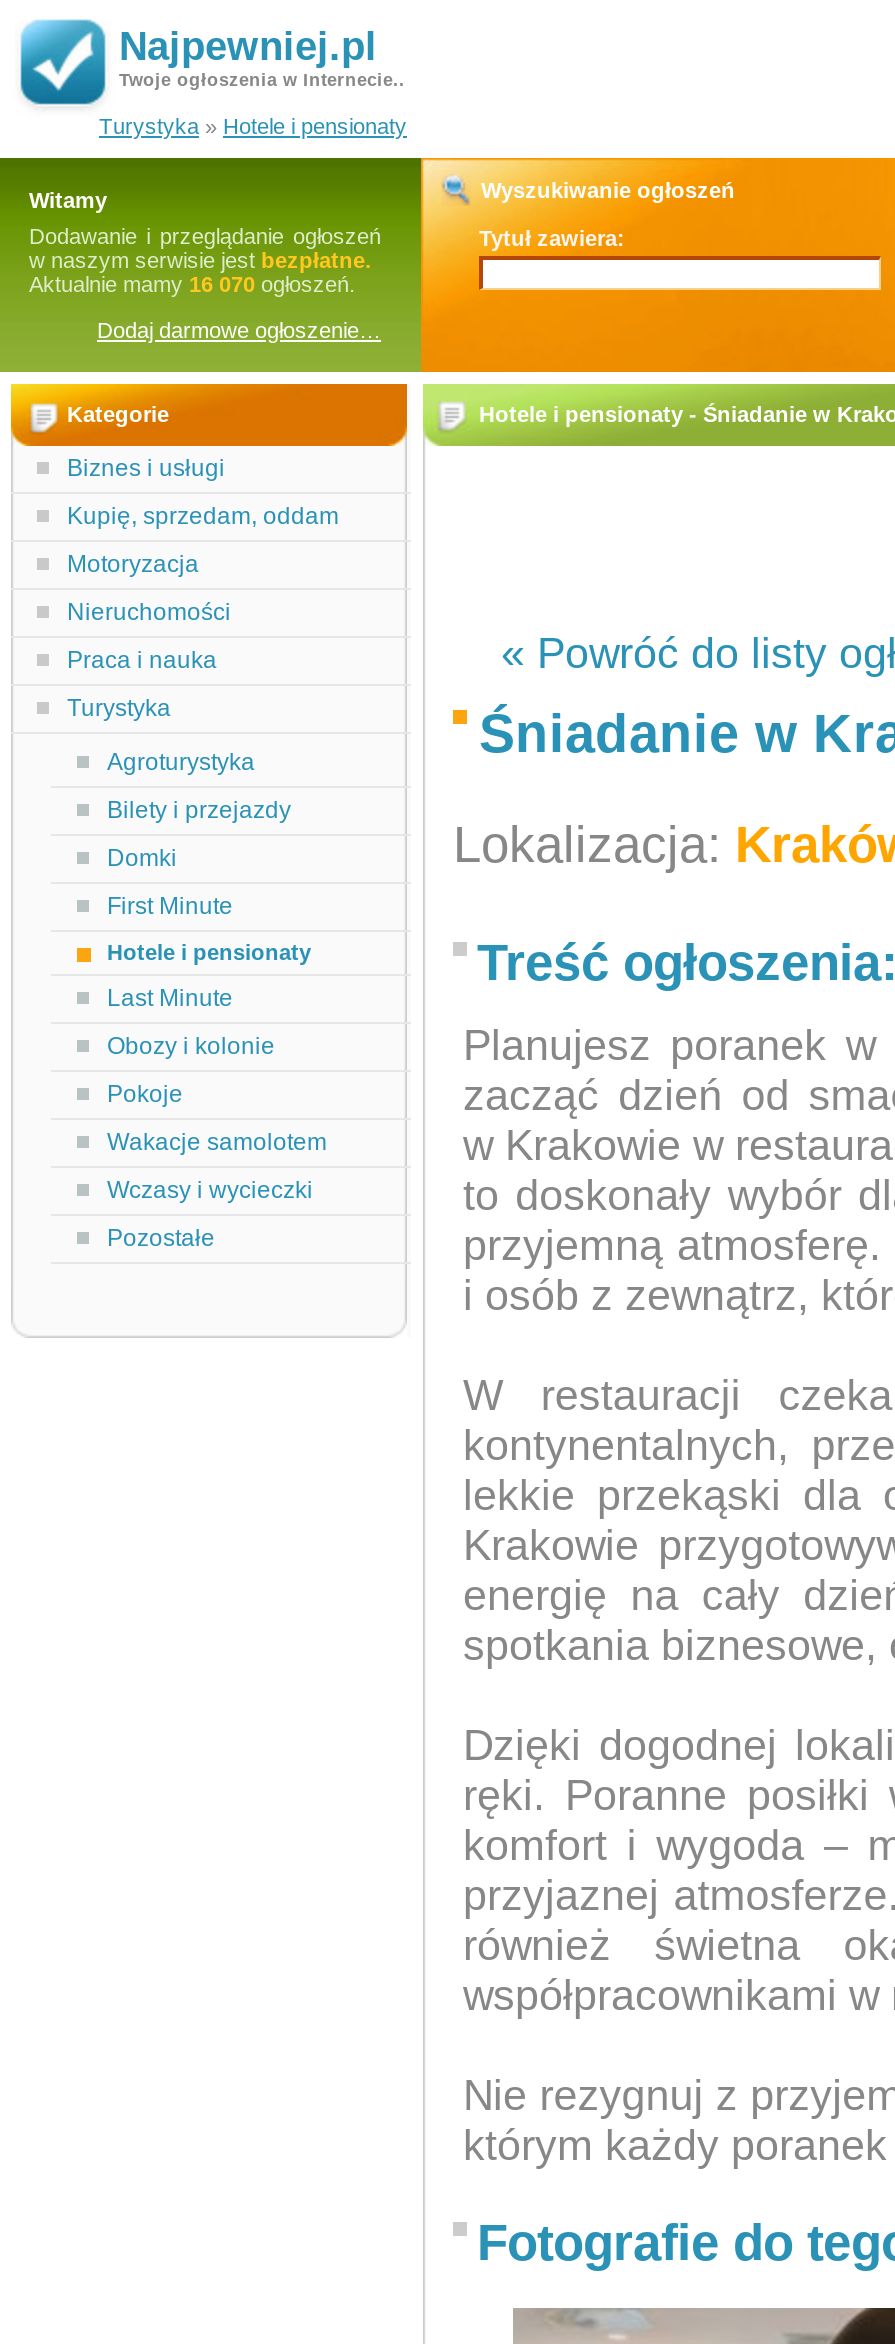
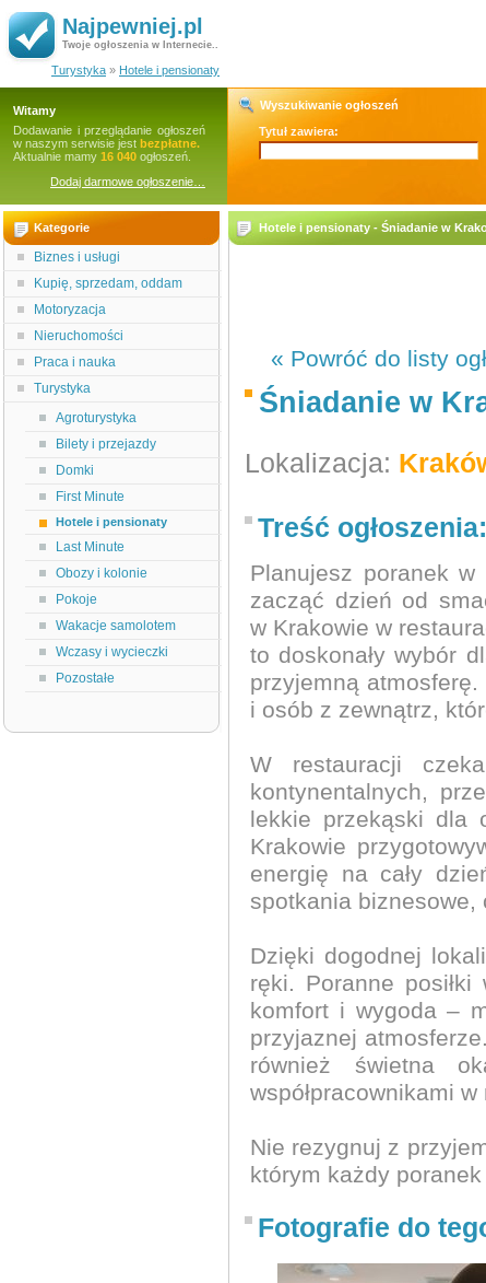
[29,271,355,295] Aktualnie mamy 16 070 ogłoszeń. -> [13,149,191,162] Aktualnie mamy 16 040 ogłoszeń.

